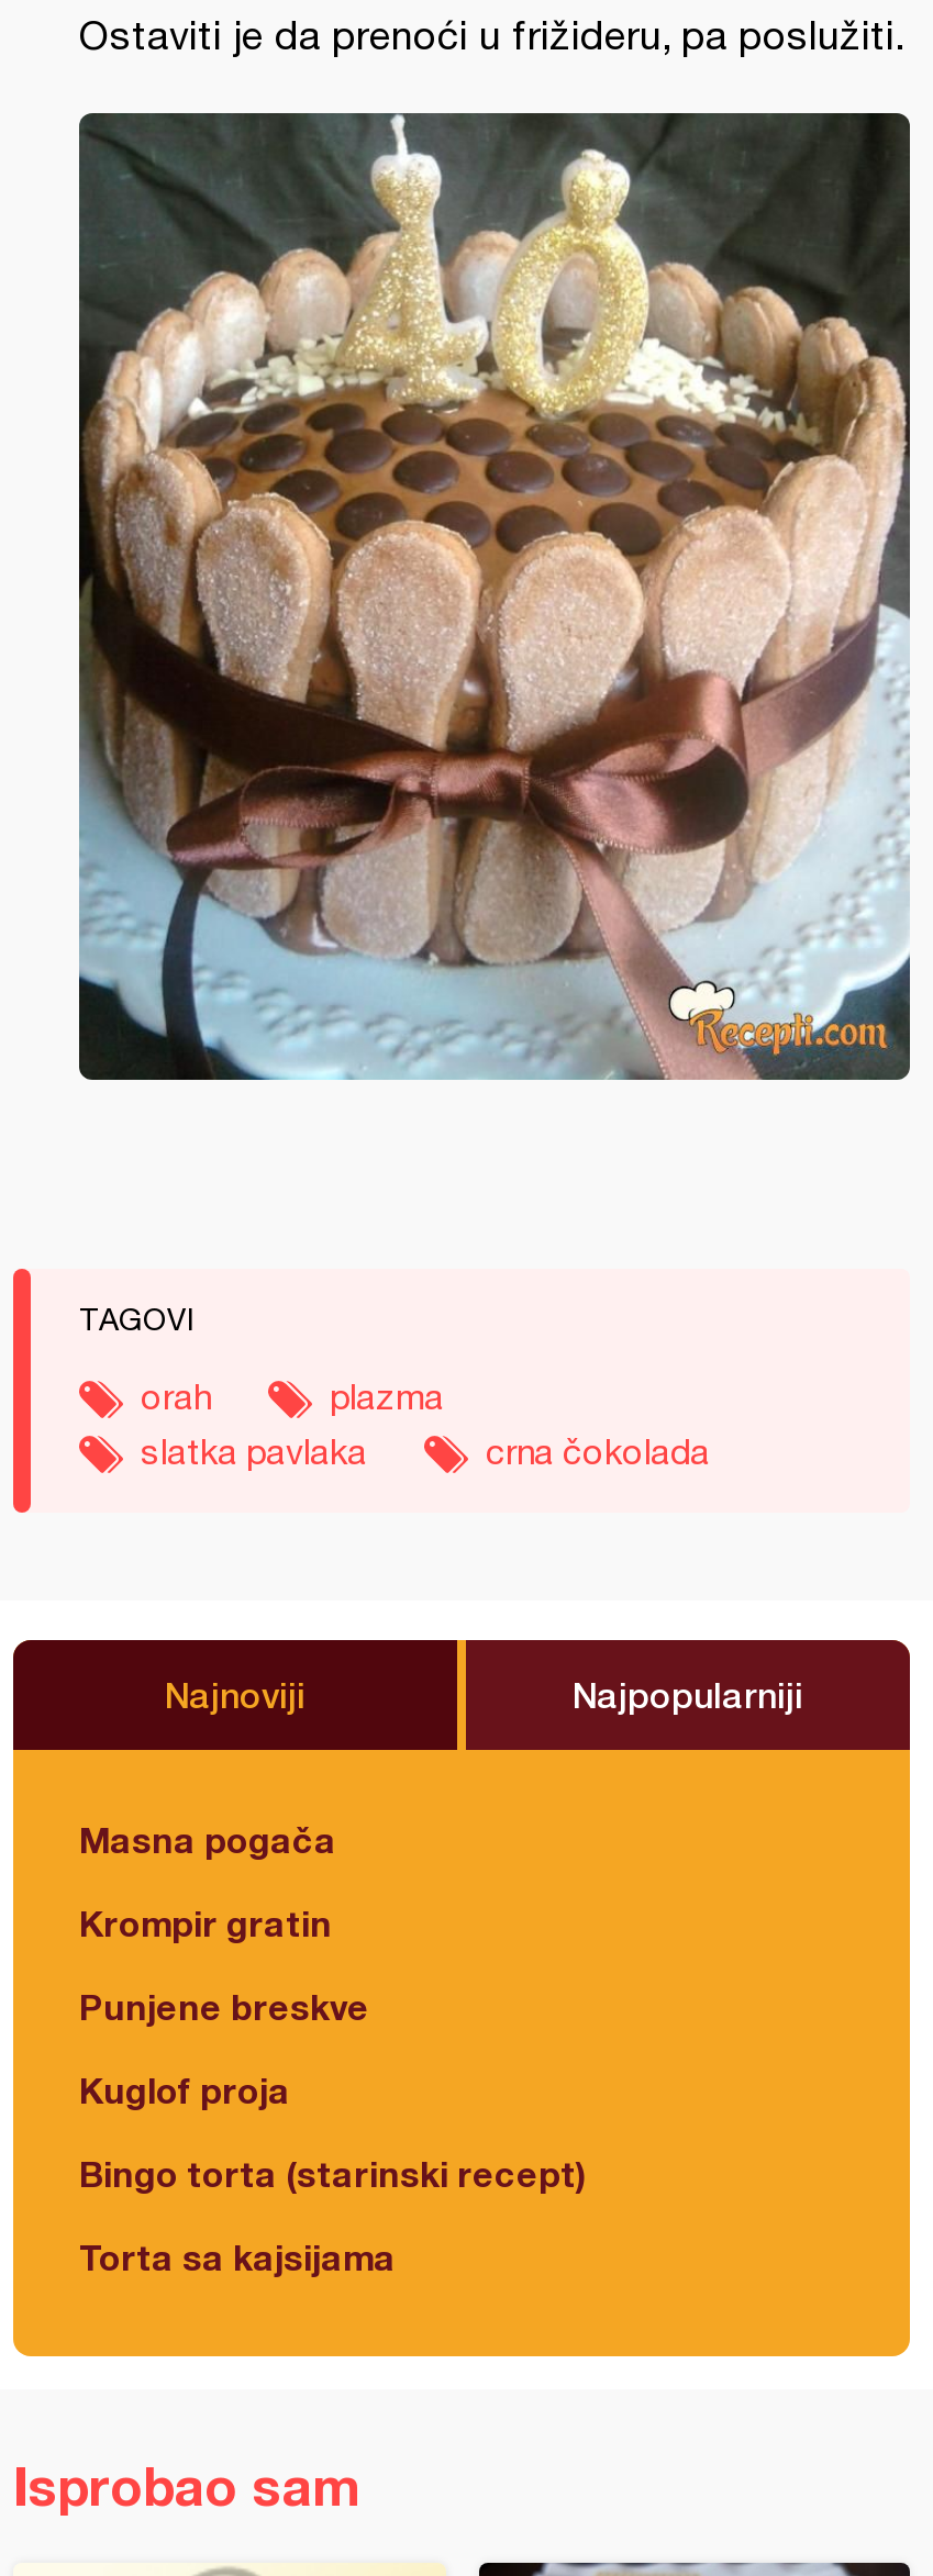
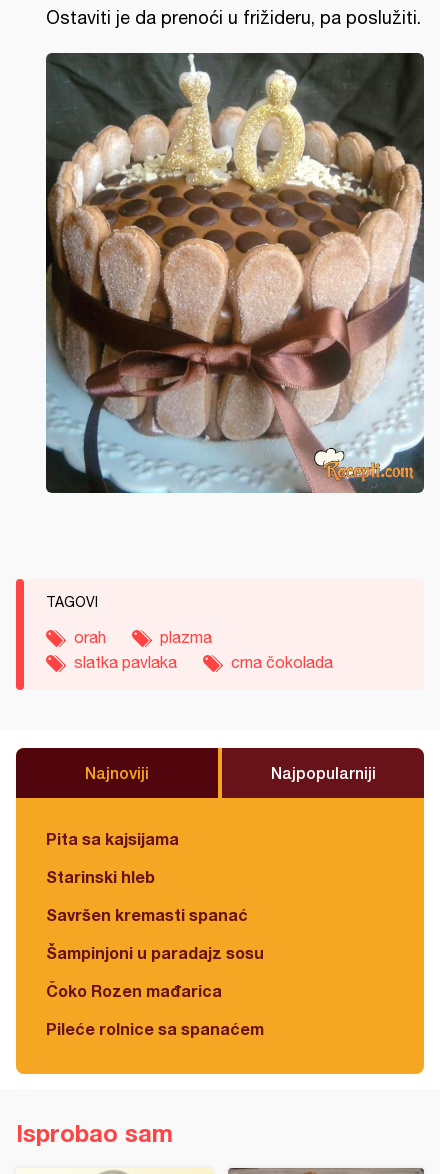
[79,1818,336,1860] Masna pogača -> [46,829,179,848] Pita sa kajsijama
[79,1902,332,1943] Krompir gratin -> [46,867,155,886] Starinski hleb
[79,1985,369,2027] Punjene breskve -> [46,905,248,924] Savršen kremasti spanać
[79,2069,290,2110] Kuglof proja -> [46,943,264,962] Šampinjoni u paradajz sosu
[79,2152,587,2194] Bingo torta (starinski recept) -> [46,981,222,1000] Čoko Rozen mađarica
[79,2236,396,2277] Torta sa kajsijama -> [46,1019,264,1038] Pileće rolnice sa spanaćem

